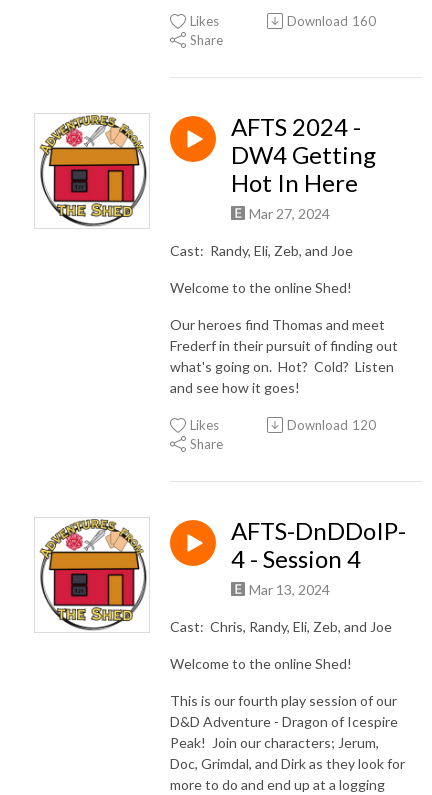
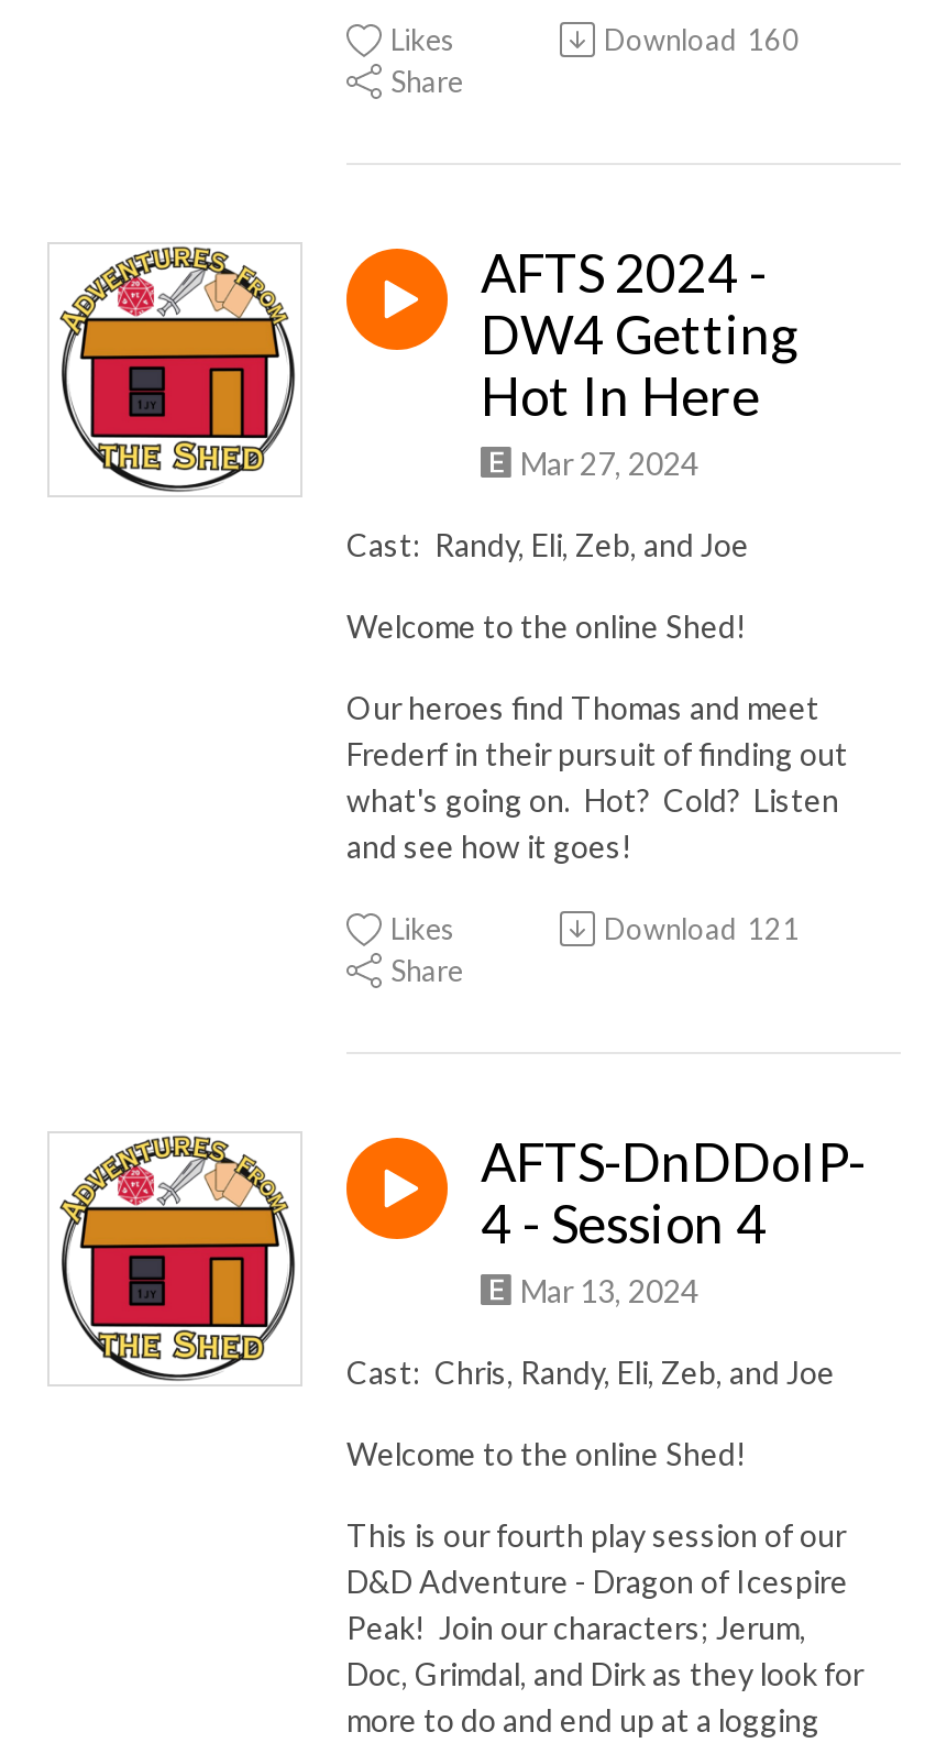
[287,417,376,433] Download 120 -> [604,910,800,945] Download 121

